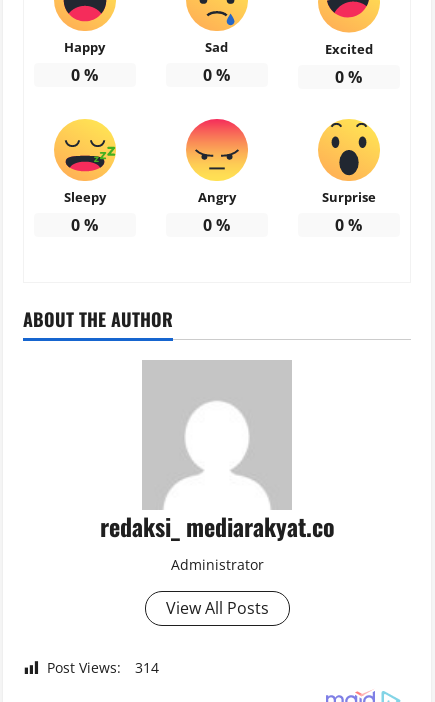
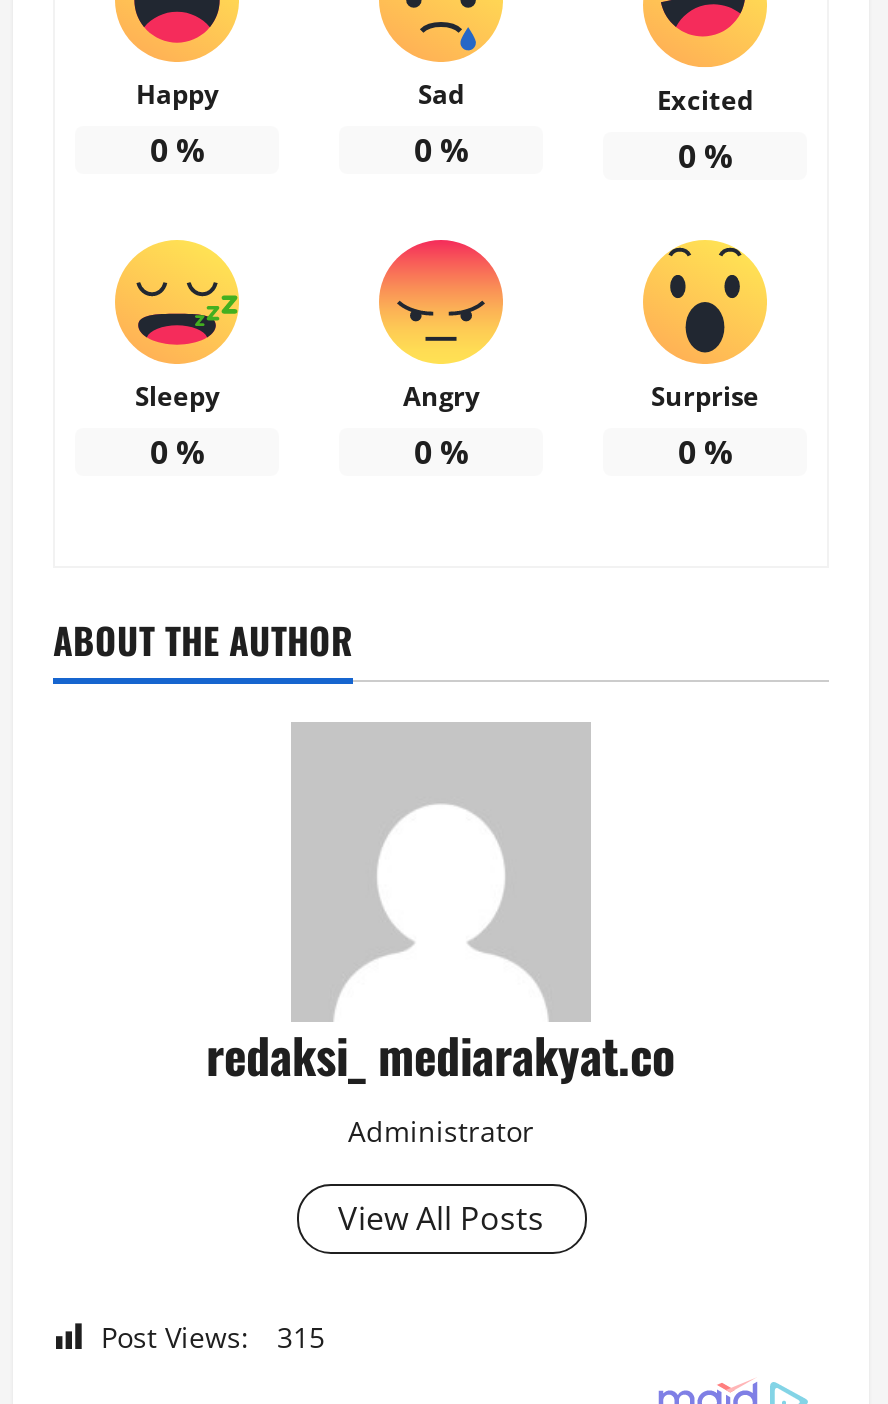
[47,658,159,677] Post Views: 314 -> [101,1317,325,1355] Post Views: 315

